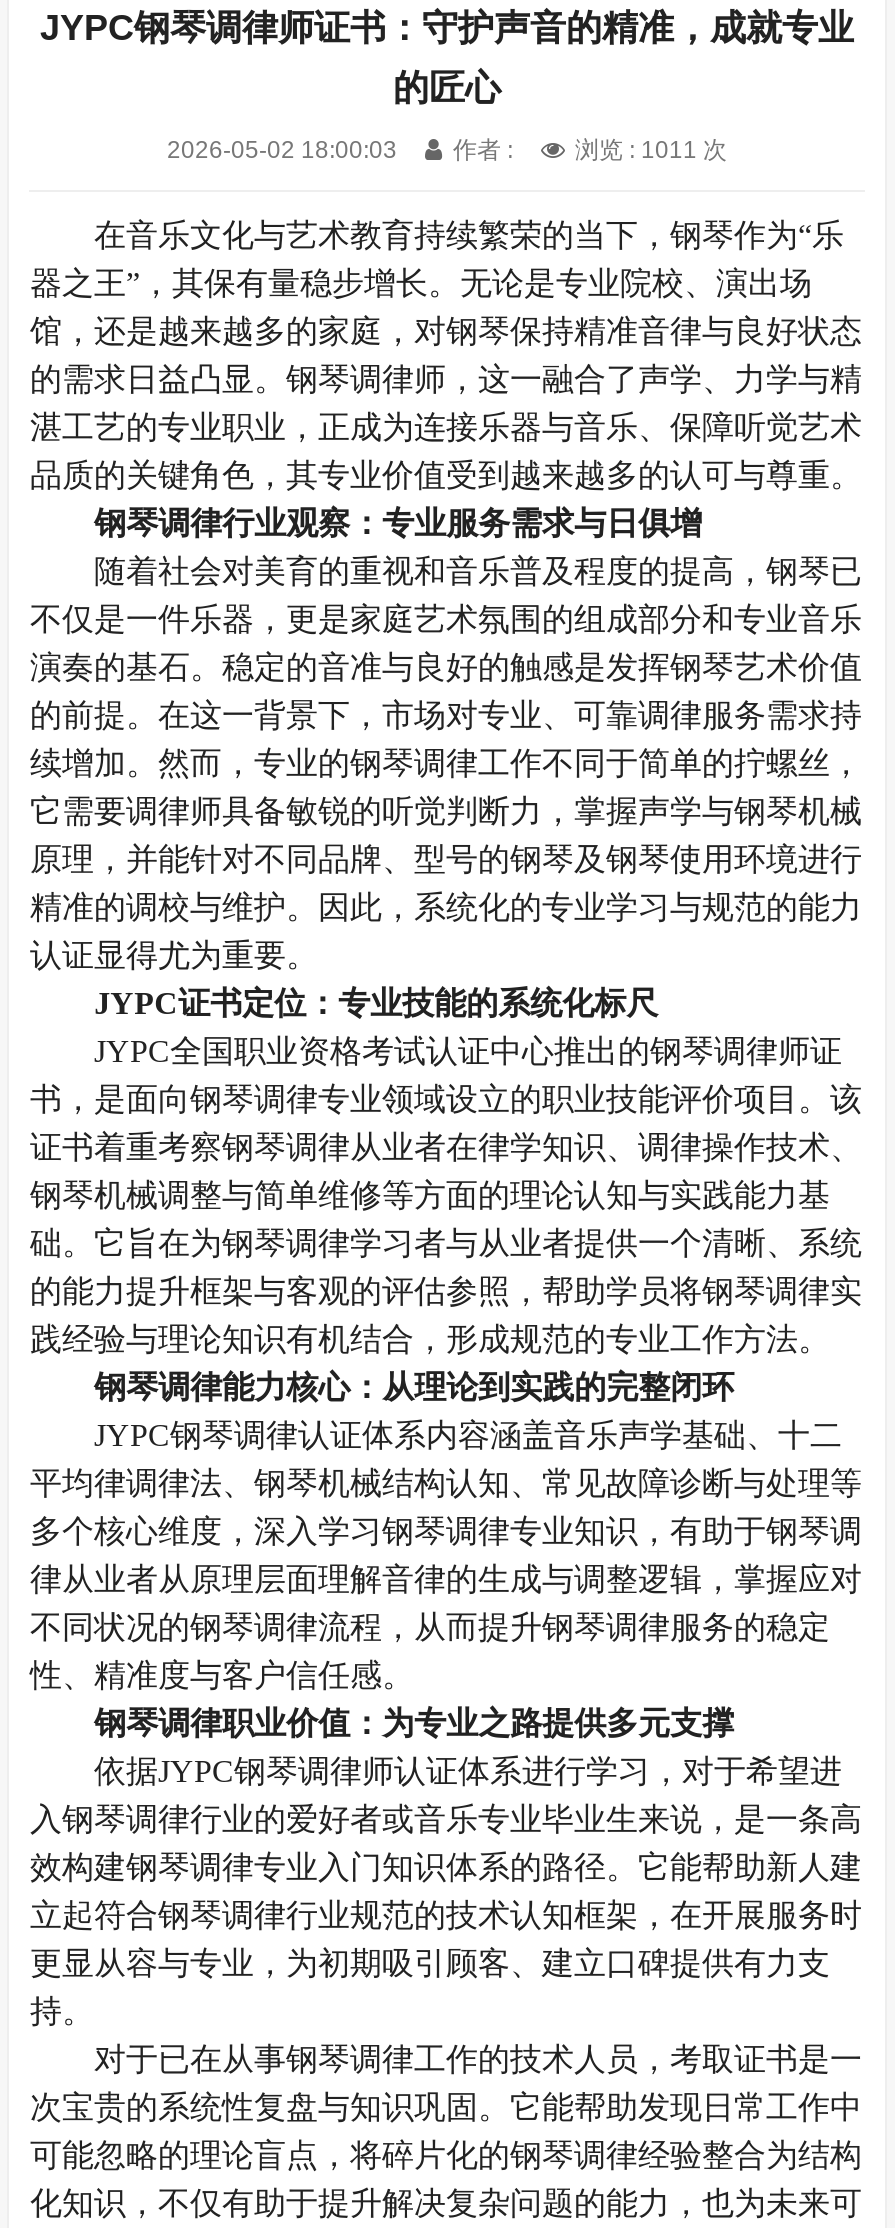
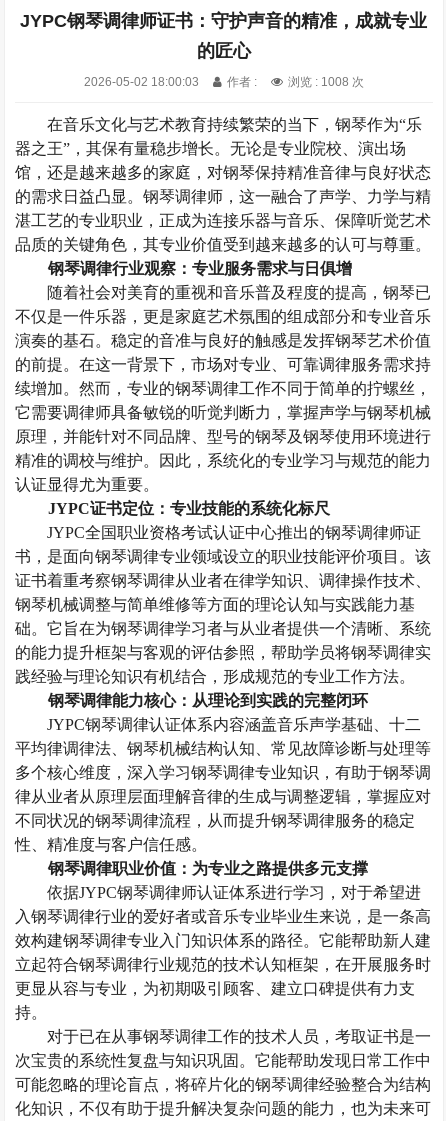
[575,136,727,164] 浏览 : 1011 次 -> [288,75,364,89] 浏览 : 1008 次

